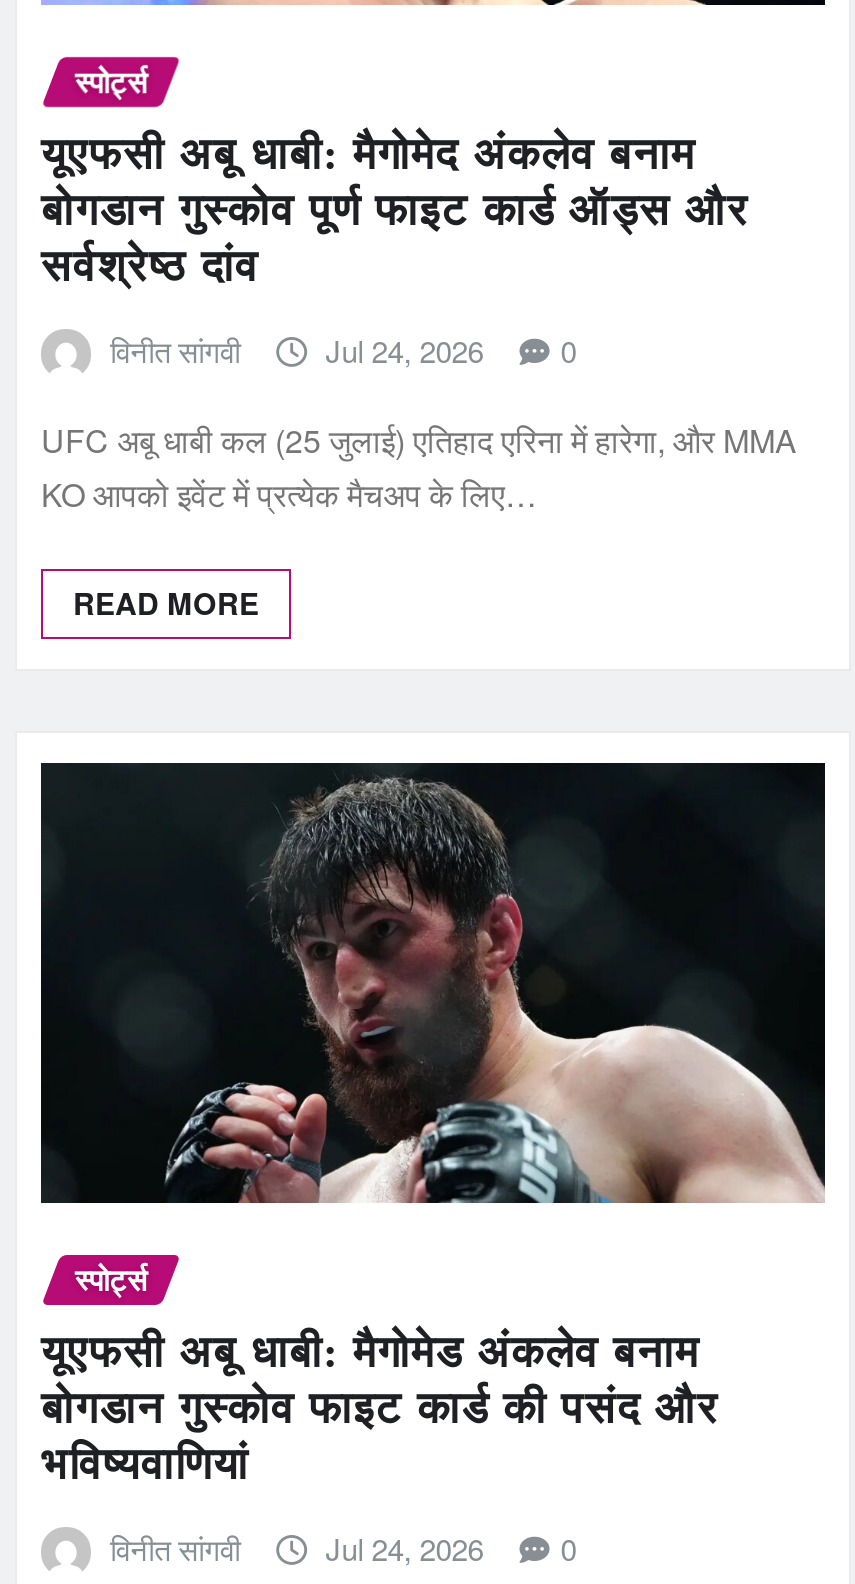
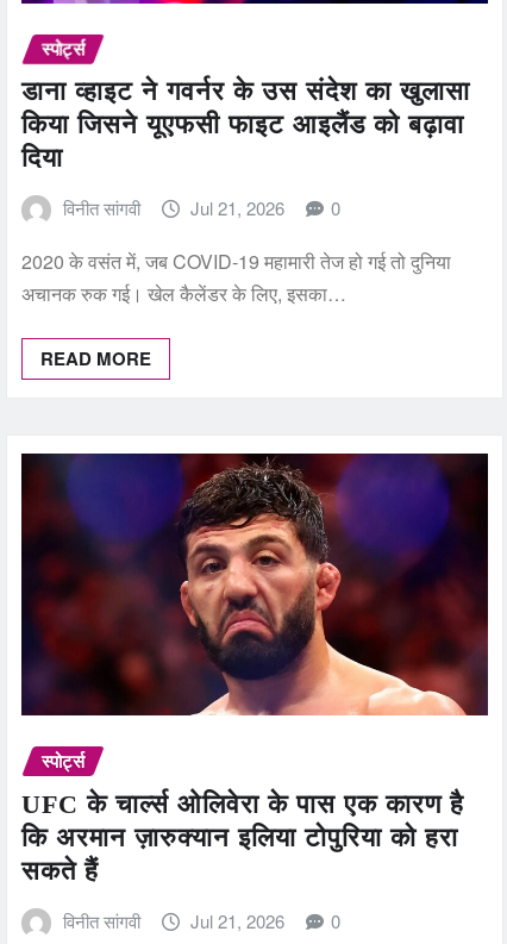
[41,128,749,290] यूएफसी अबू धाबी: मैगोमेद अंकलेव बनाम | बोगडान गुस्कोव पूर्ण फाइट कार्ड ऑड्स और | सर्वश्रेष्ठ दांव -> [21,76,470,173] डाना व्हाइट ने गवर्नर के उस संदेश का खुलासा | किया जिसने यूएफसी फाइट आइलैंड को बढ़ावा | दिया
[325,328,577,370] Jul 24, 2026 0 -> [191,195,340,220] Jul 21, 2026 0
[41,416,797,516] UFC अबू धाबी कल (25 जुलाई) एतिहाद एरिना में हारेगा, और MMA | KO आपको इवेंट में प्रत्येक मैचअप के लिए… -> [21,247,451,307] 2020 के वसंत में, जब COVID-19 महामारी तेज हो गई तो दुनिया | अचानक रुक गई। खेल कैलेंडर के लिए, इसका…
[43,760,825,1206] [image] -> [23,452,489,717] [image]
[41,1326,719,1488] यूएफसी अबू धाबी: मैगोमेड अंकलेव बनाम | बोगडान गुस्कोव फाइट कार्ड की पसंद और | भविष्यवाणियां -> [21,789,464,886] UFC के चार्ल्स ओलिवेरा के पास एक कारण है | कि अरमान ज़ारुक्यान इलिया टोपुरिया को हरा | सकते हैं
[325,1526,577,1568] Jul 24, 2026 0 -> [191,908,340,933] Jul 21, 2026 0

